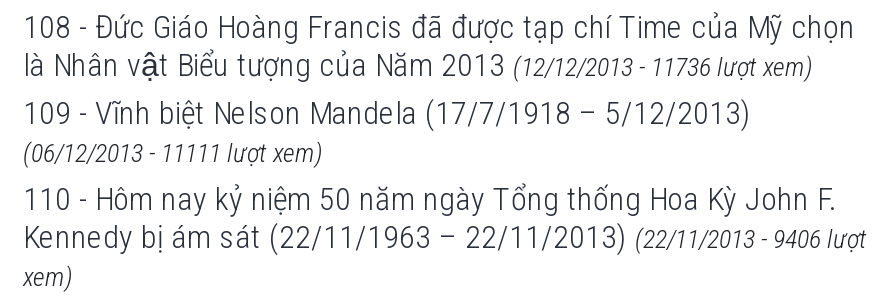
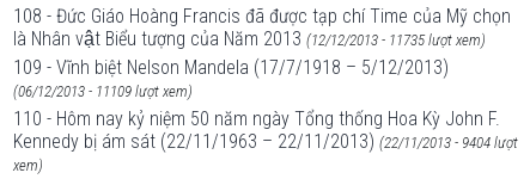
[23,46,813,84] là Nhân vật Biểu tượng của Năm 2013 (12/12/2013 - 11736 lượt xem) -> [13,27,486,50] là Nhân vật Biểu tượng của Năm 2013 (12/12/2013 - 11735 lượt xem)
[23,138,323,168] (06/12/2013 - 11111 lượt xem) -> [13,82,193,100] (06/12/2013 - 11109 lượt xem)
[23,218,867,256] Kennedy bị ám sát (22/11/1963 – 22/11/2013) (22/11/2013 - 9406 lượt -> [13,130,518,153] Kennedy bị ám sát (22/11/1963 – 22/11/2013) (22/11/2013 - 9404 lượt

